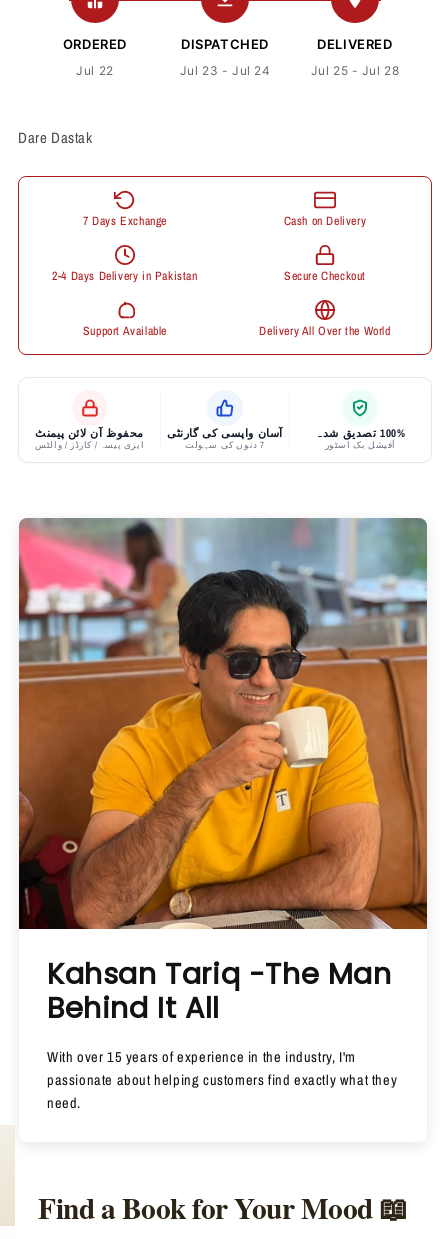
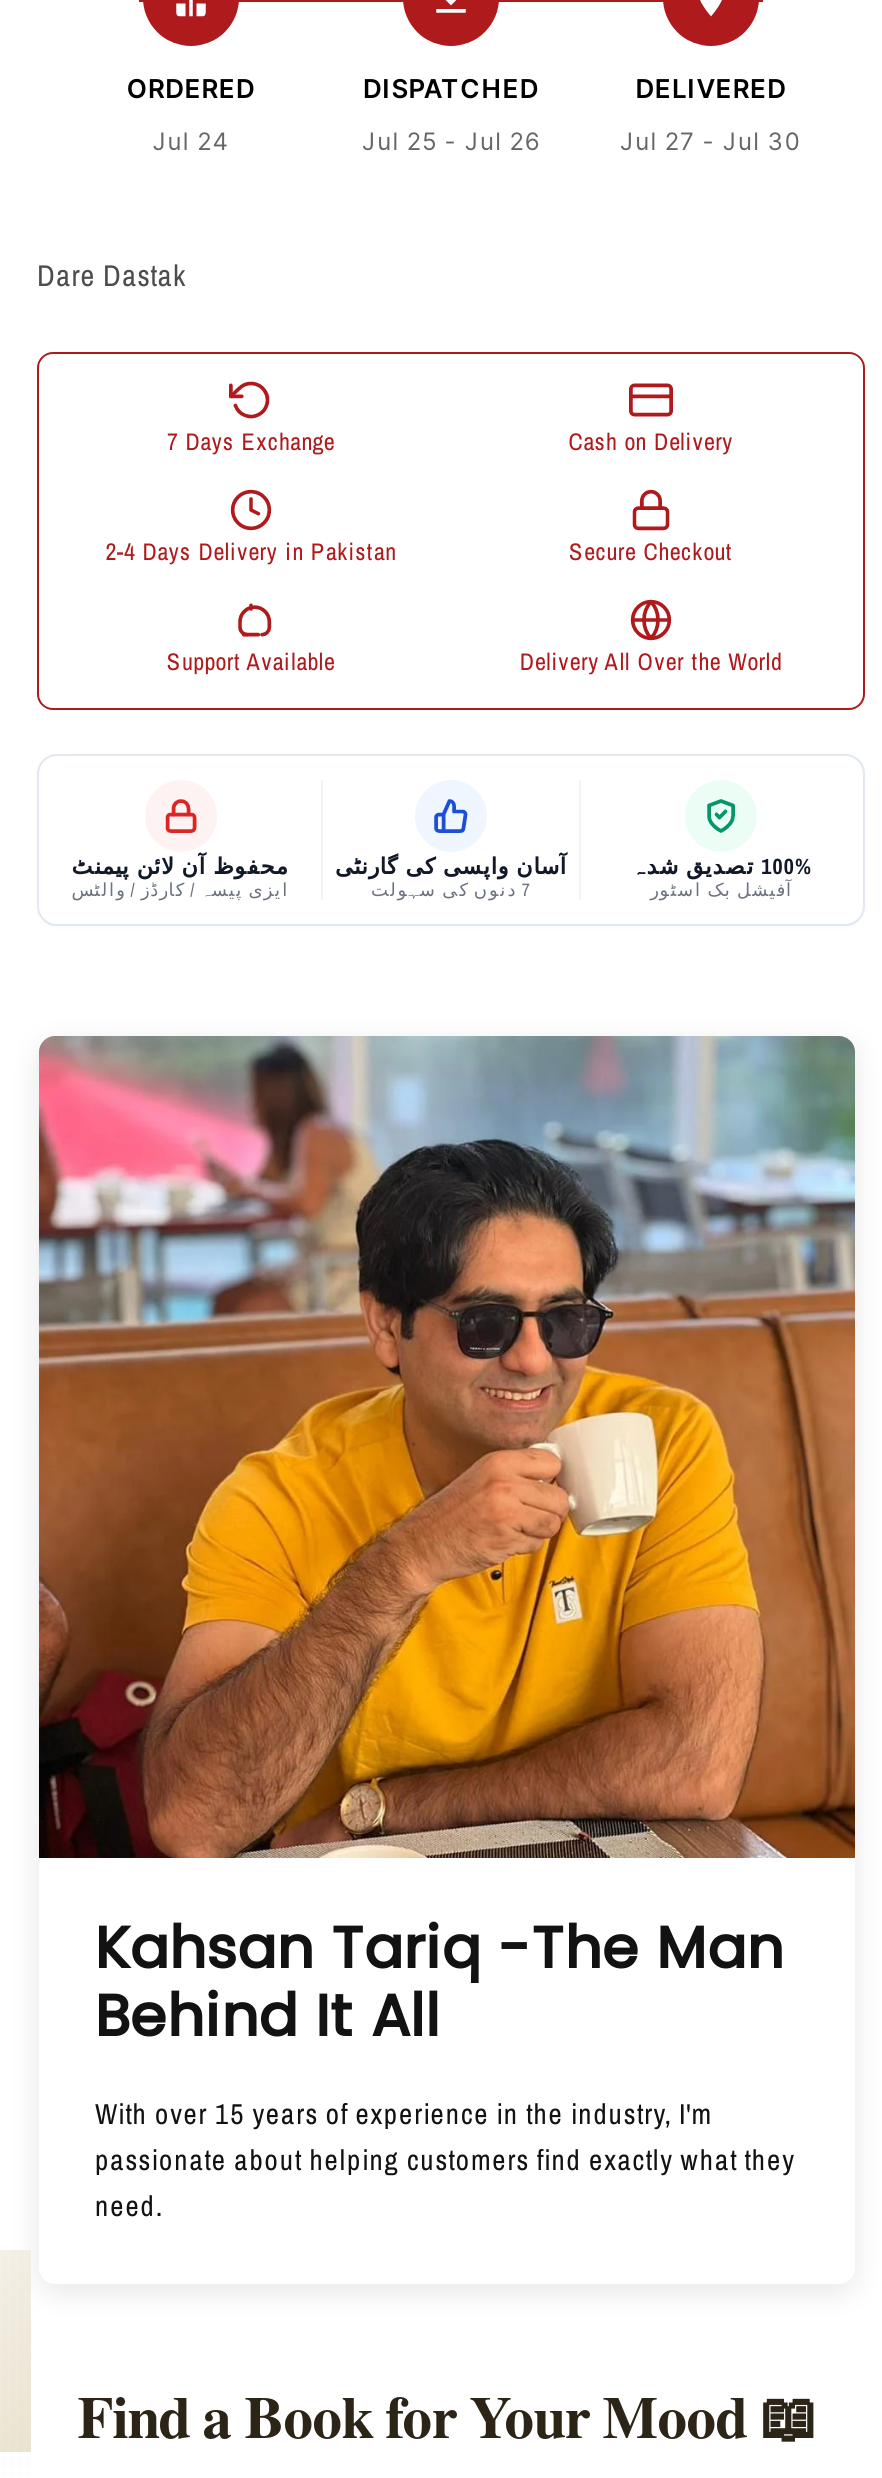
[76,63,114,78] Jul 22 -> [152,126,230,156] Jul 24
[179,63,270,78] Jul 23 - Jul 24 -> [362,126,540,156] Jul 25 - Jul 26
[310,63,399,78] Jul 25 - Jul 28 -> [620,126,802,156] Jul 27 - Jul 30

